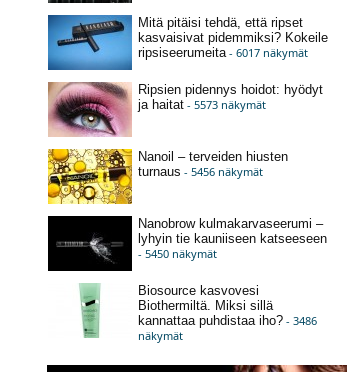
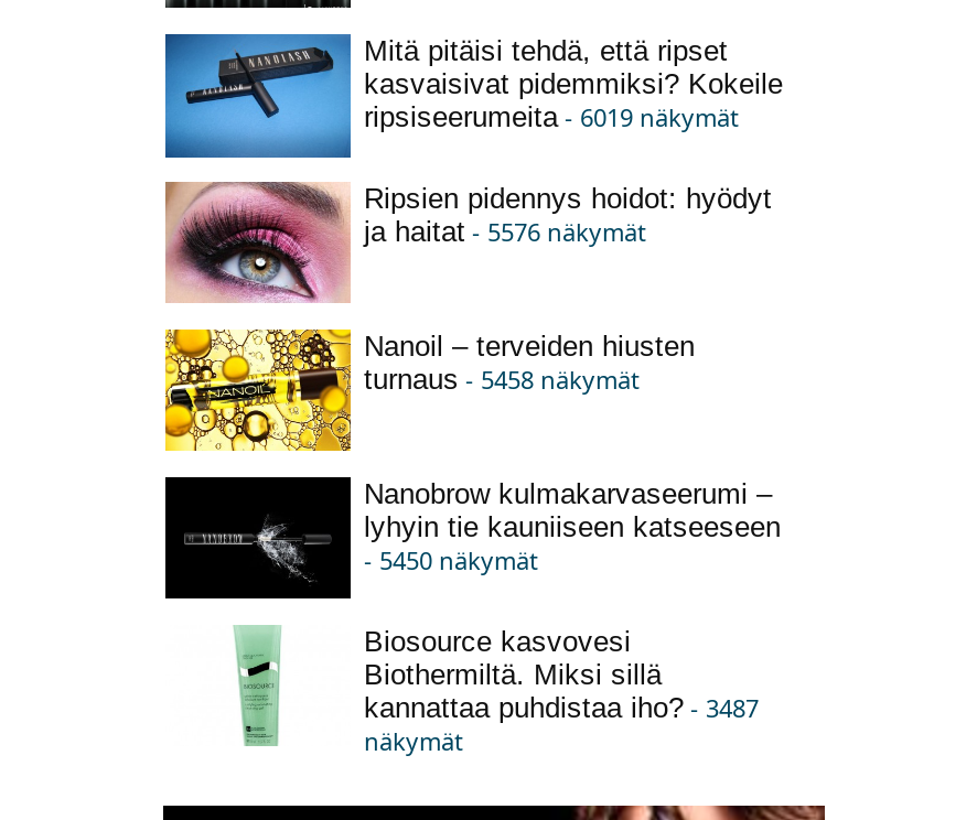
[138,45,308,60] ripsiseerumeita - 6017 näkymät -> [364,100,739,133] ripsiseerumeita - 6019 näkymät
[138,97,266,112] ja haitat - 5573 näkymät -> [364,215,646,248] ja haitat - 5576 näkymät
[138,164,263,179] turnaus - 5456 näkymät -> [364,362,640,395] turnaus - 5458 näkymät
[138,313,317,328] kannattaa puhdistaa iho? - 3486 -> [364,691,759,724] kannattaa puhdistaa iho? - 3487

